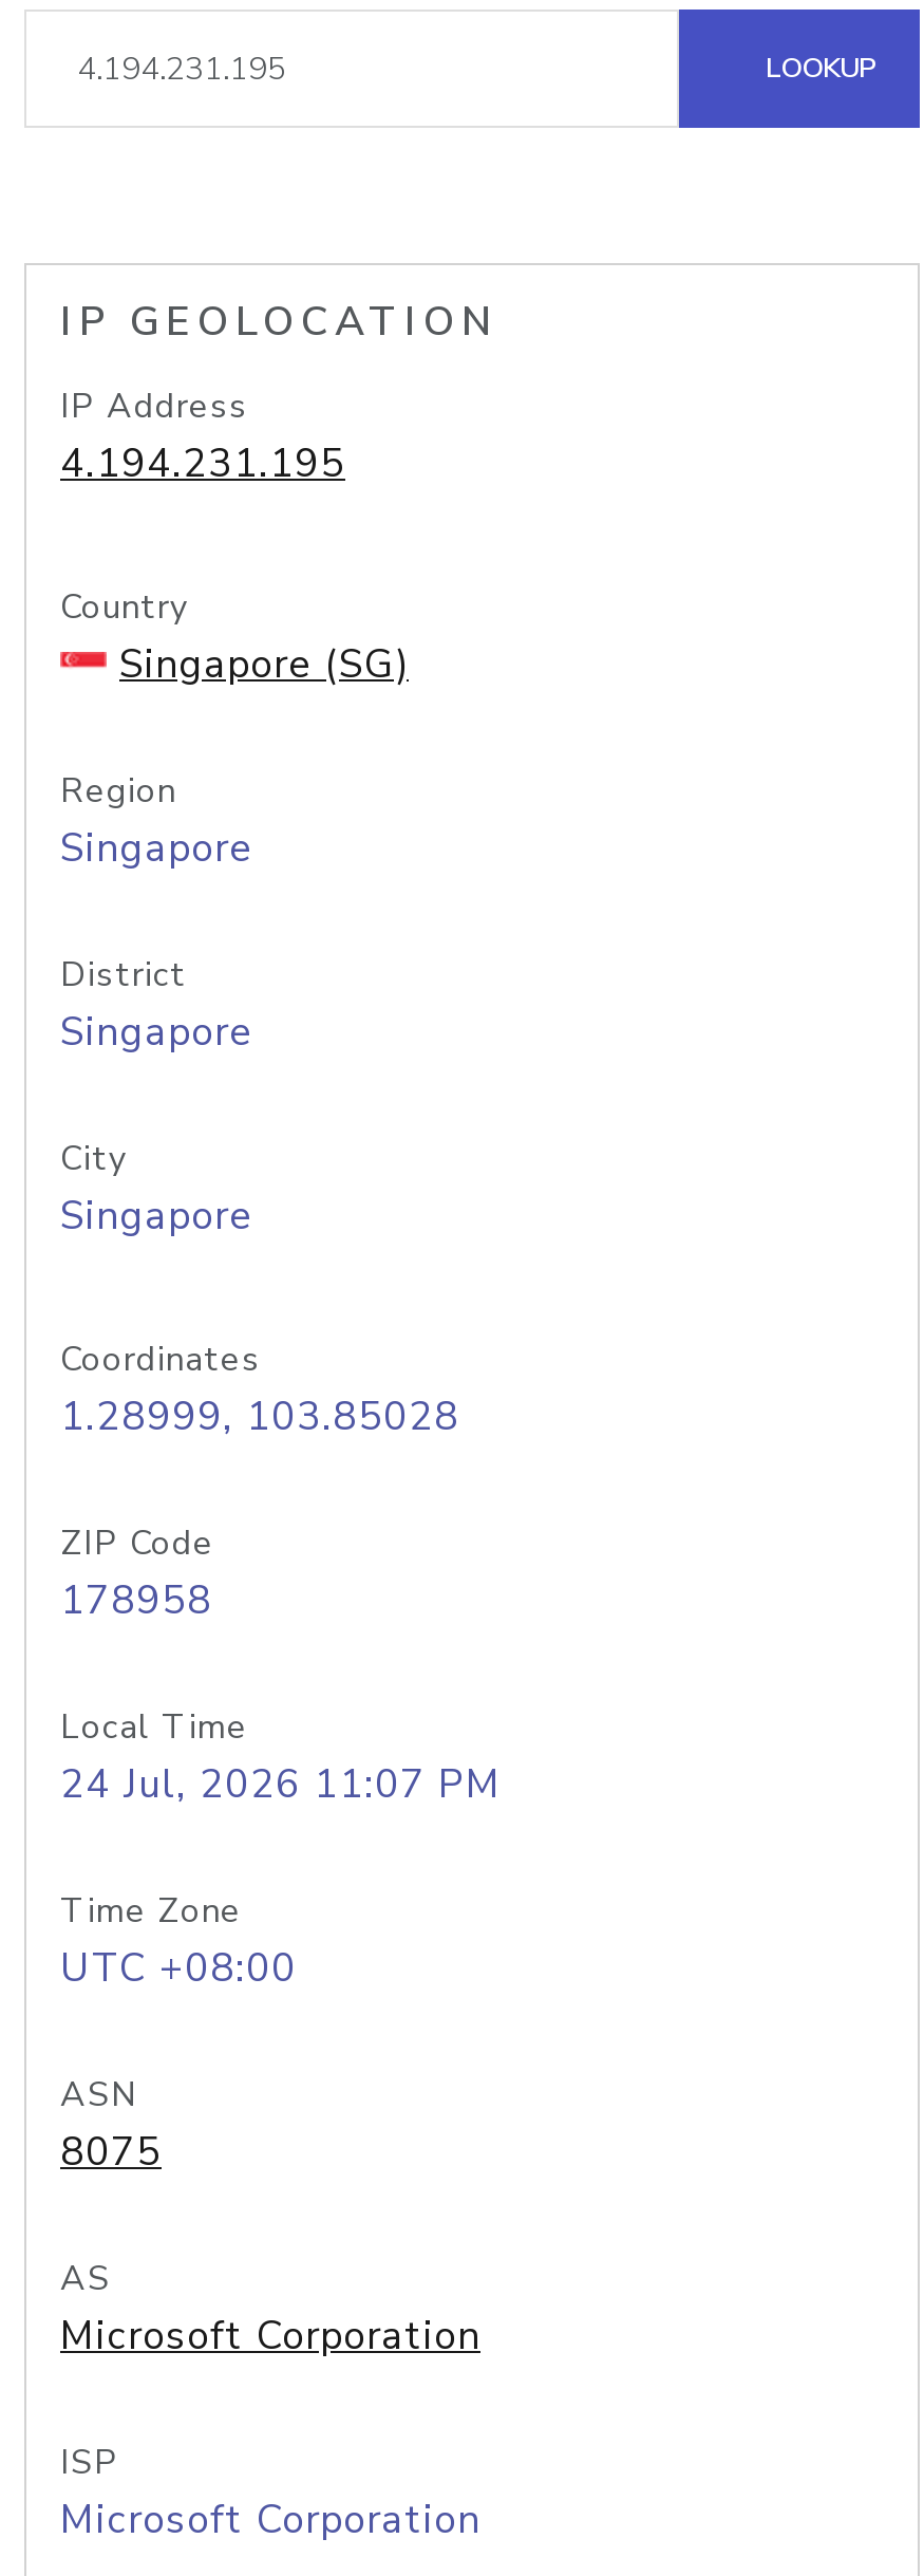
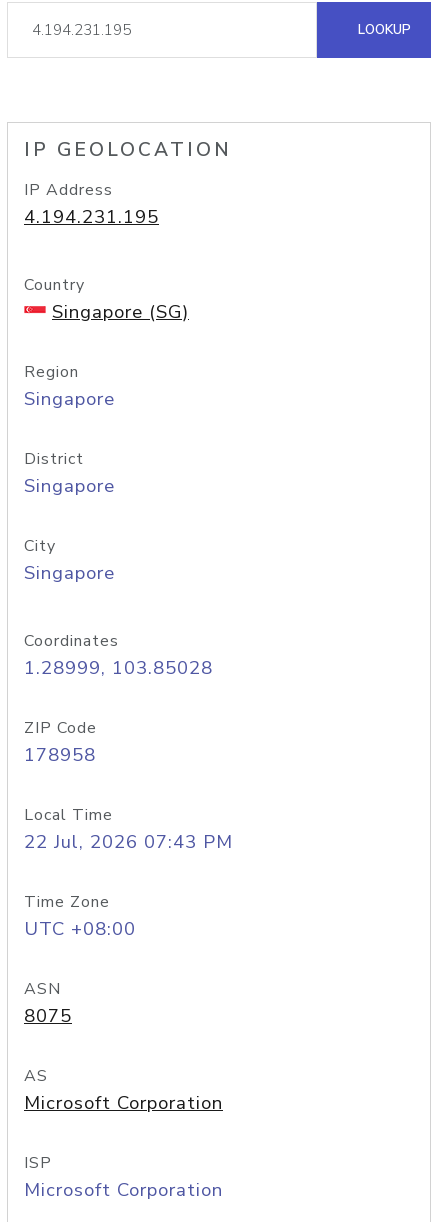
[60,1757,502,1812] 24 Jul, 2026 11:07 PM -> [24,829,233,855] 22 Jul, 2026 07:43 PM

